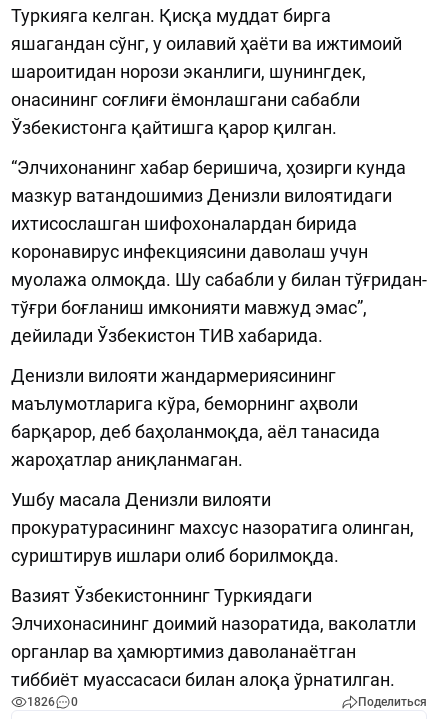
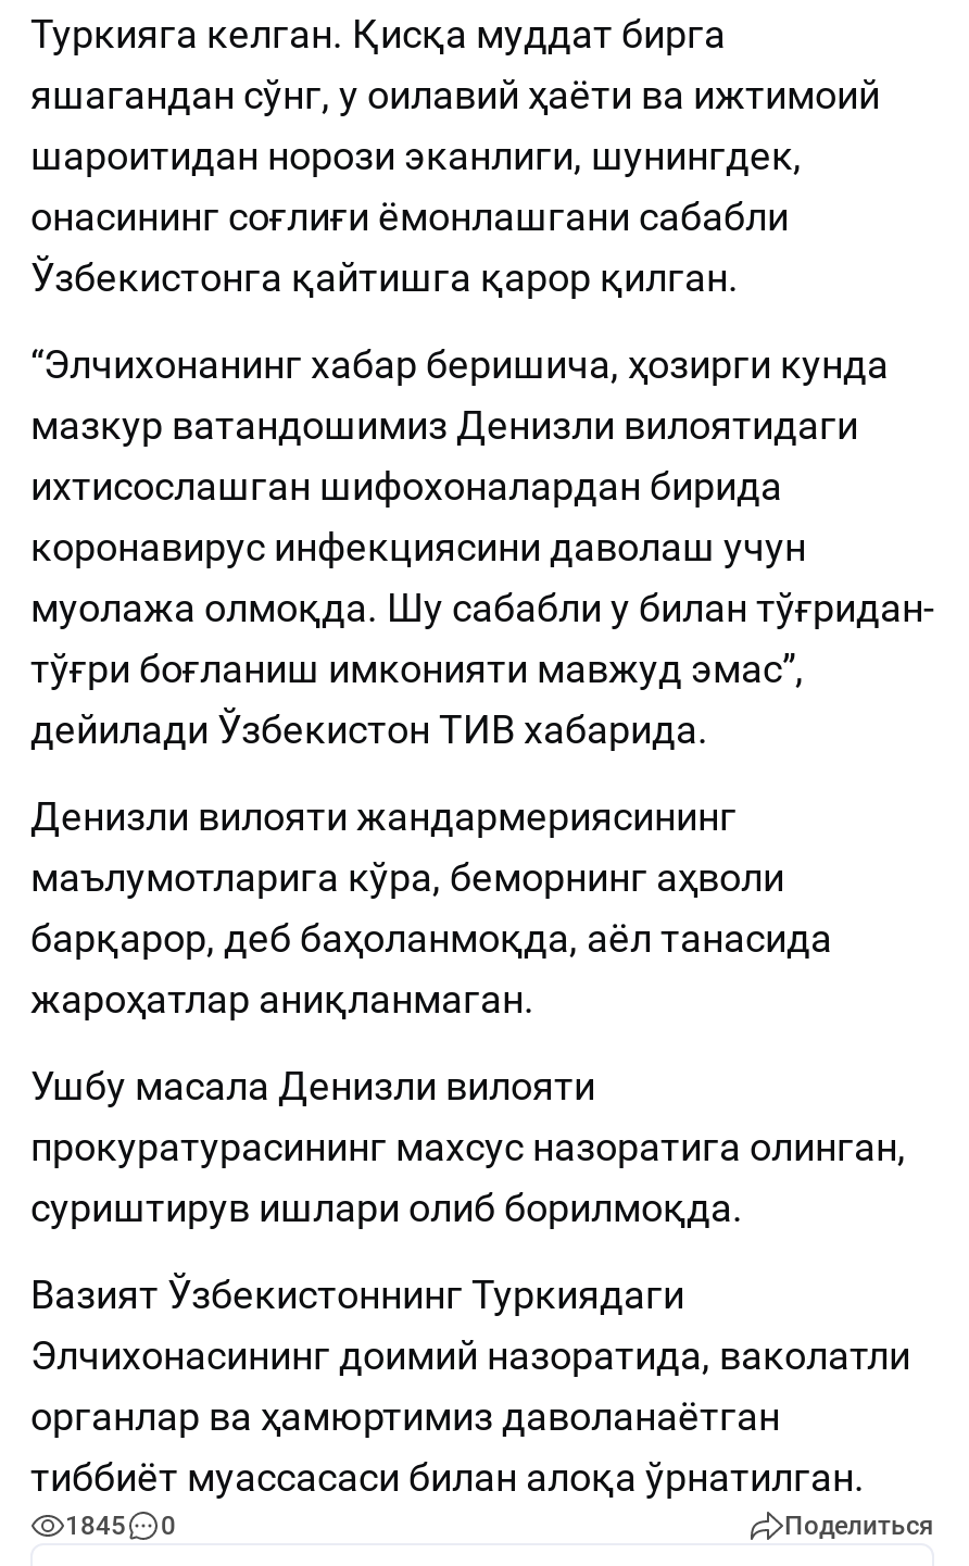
[27,695,78,709] 1826 0 -> [65,1511,176,1541] 1845 0

